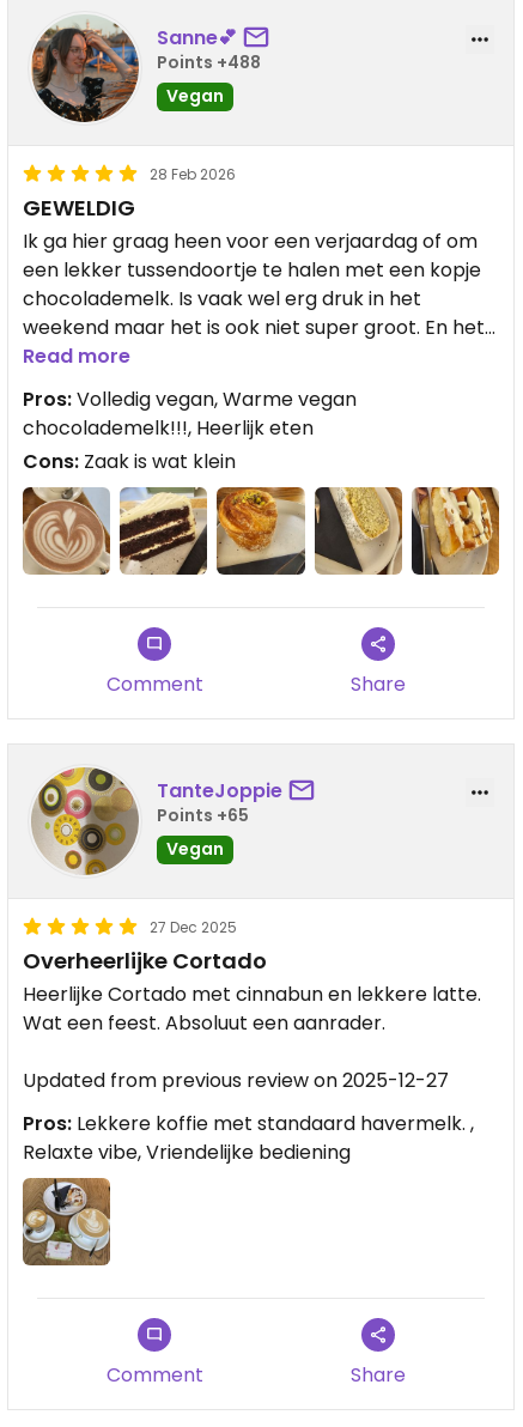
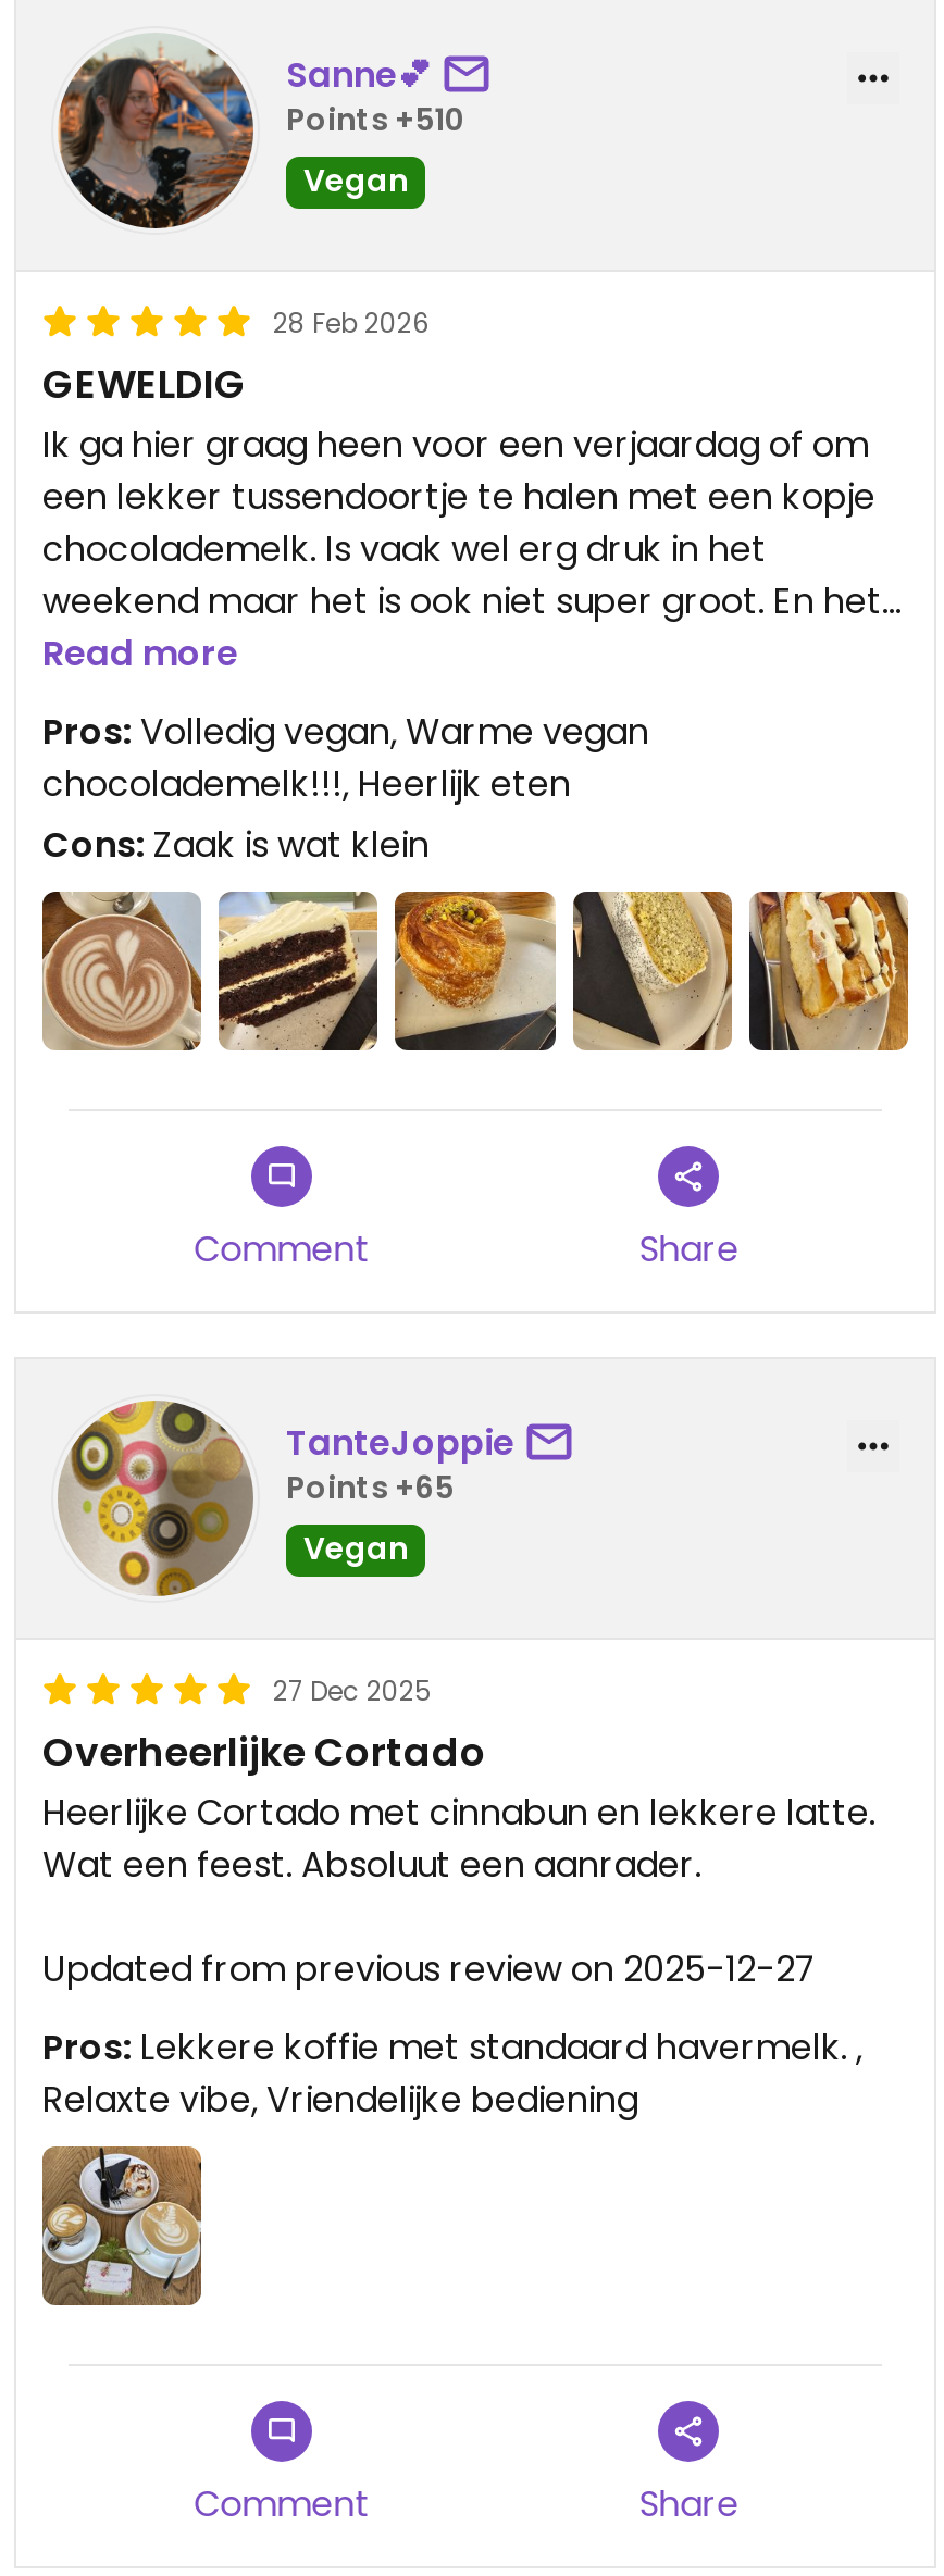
[157,51,261,74] Points +488 -> [286,98,467,142] Points +510

